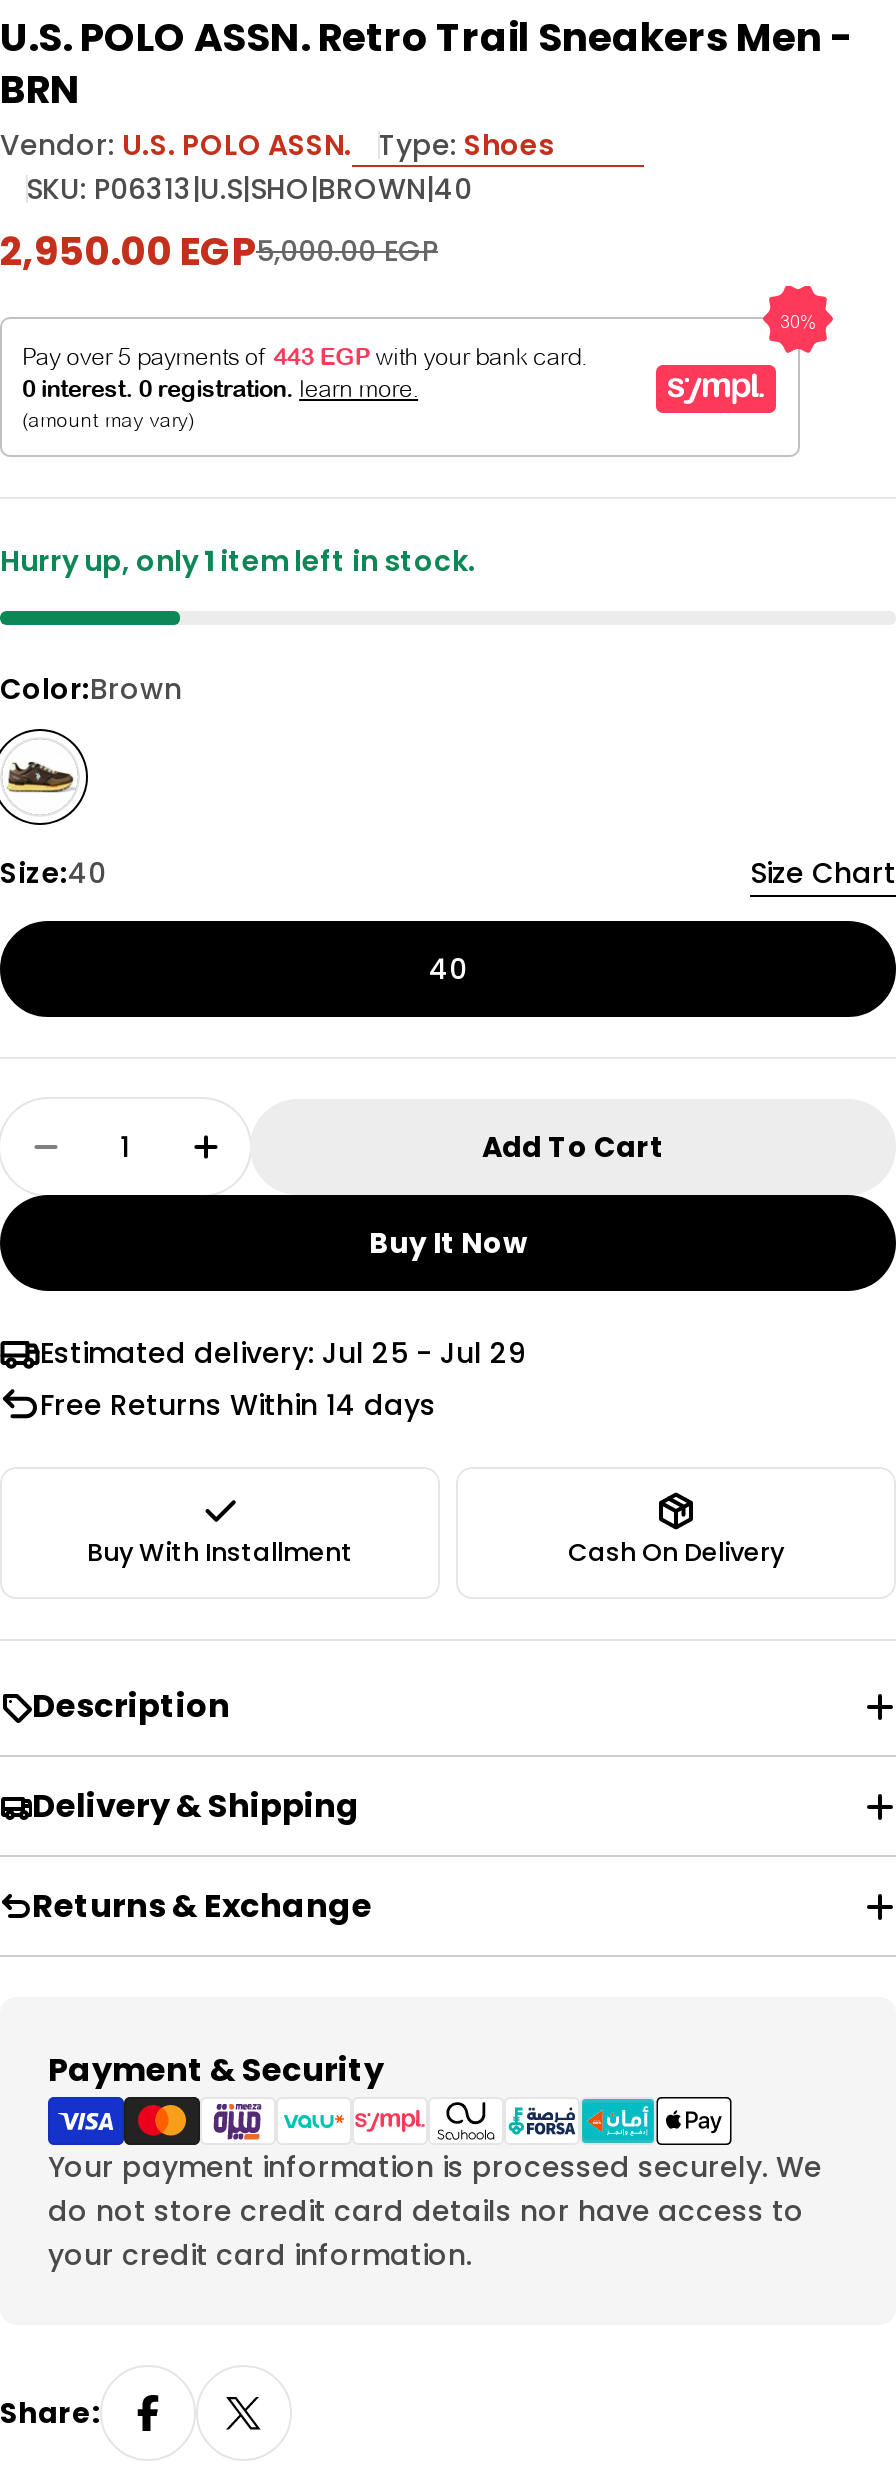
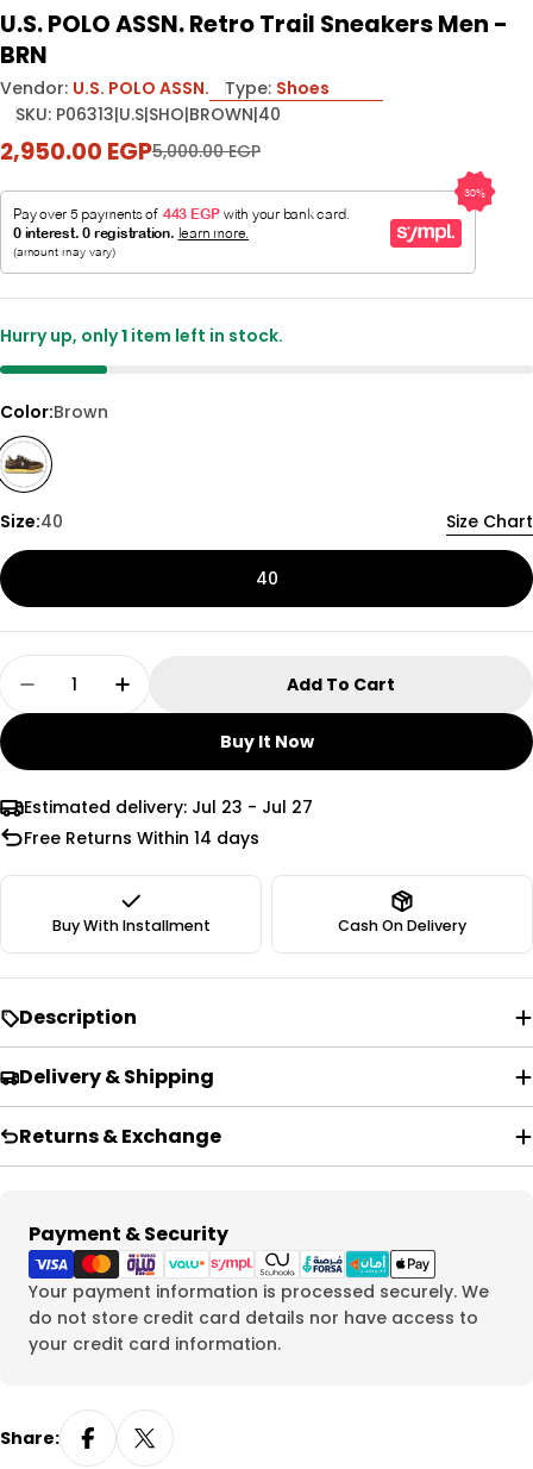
[40,1334,526,1374] Estimated delivery: Jul 25 - Jul 29 -> [24,796,313,819] Estimated delivery: Jul 23 - Jul 27

